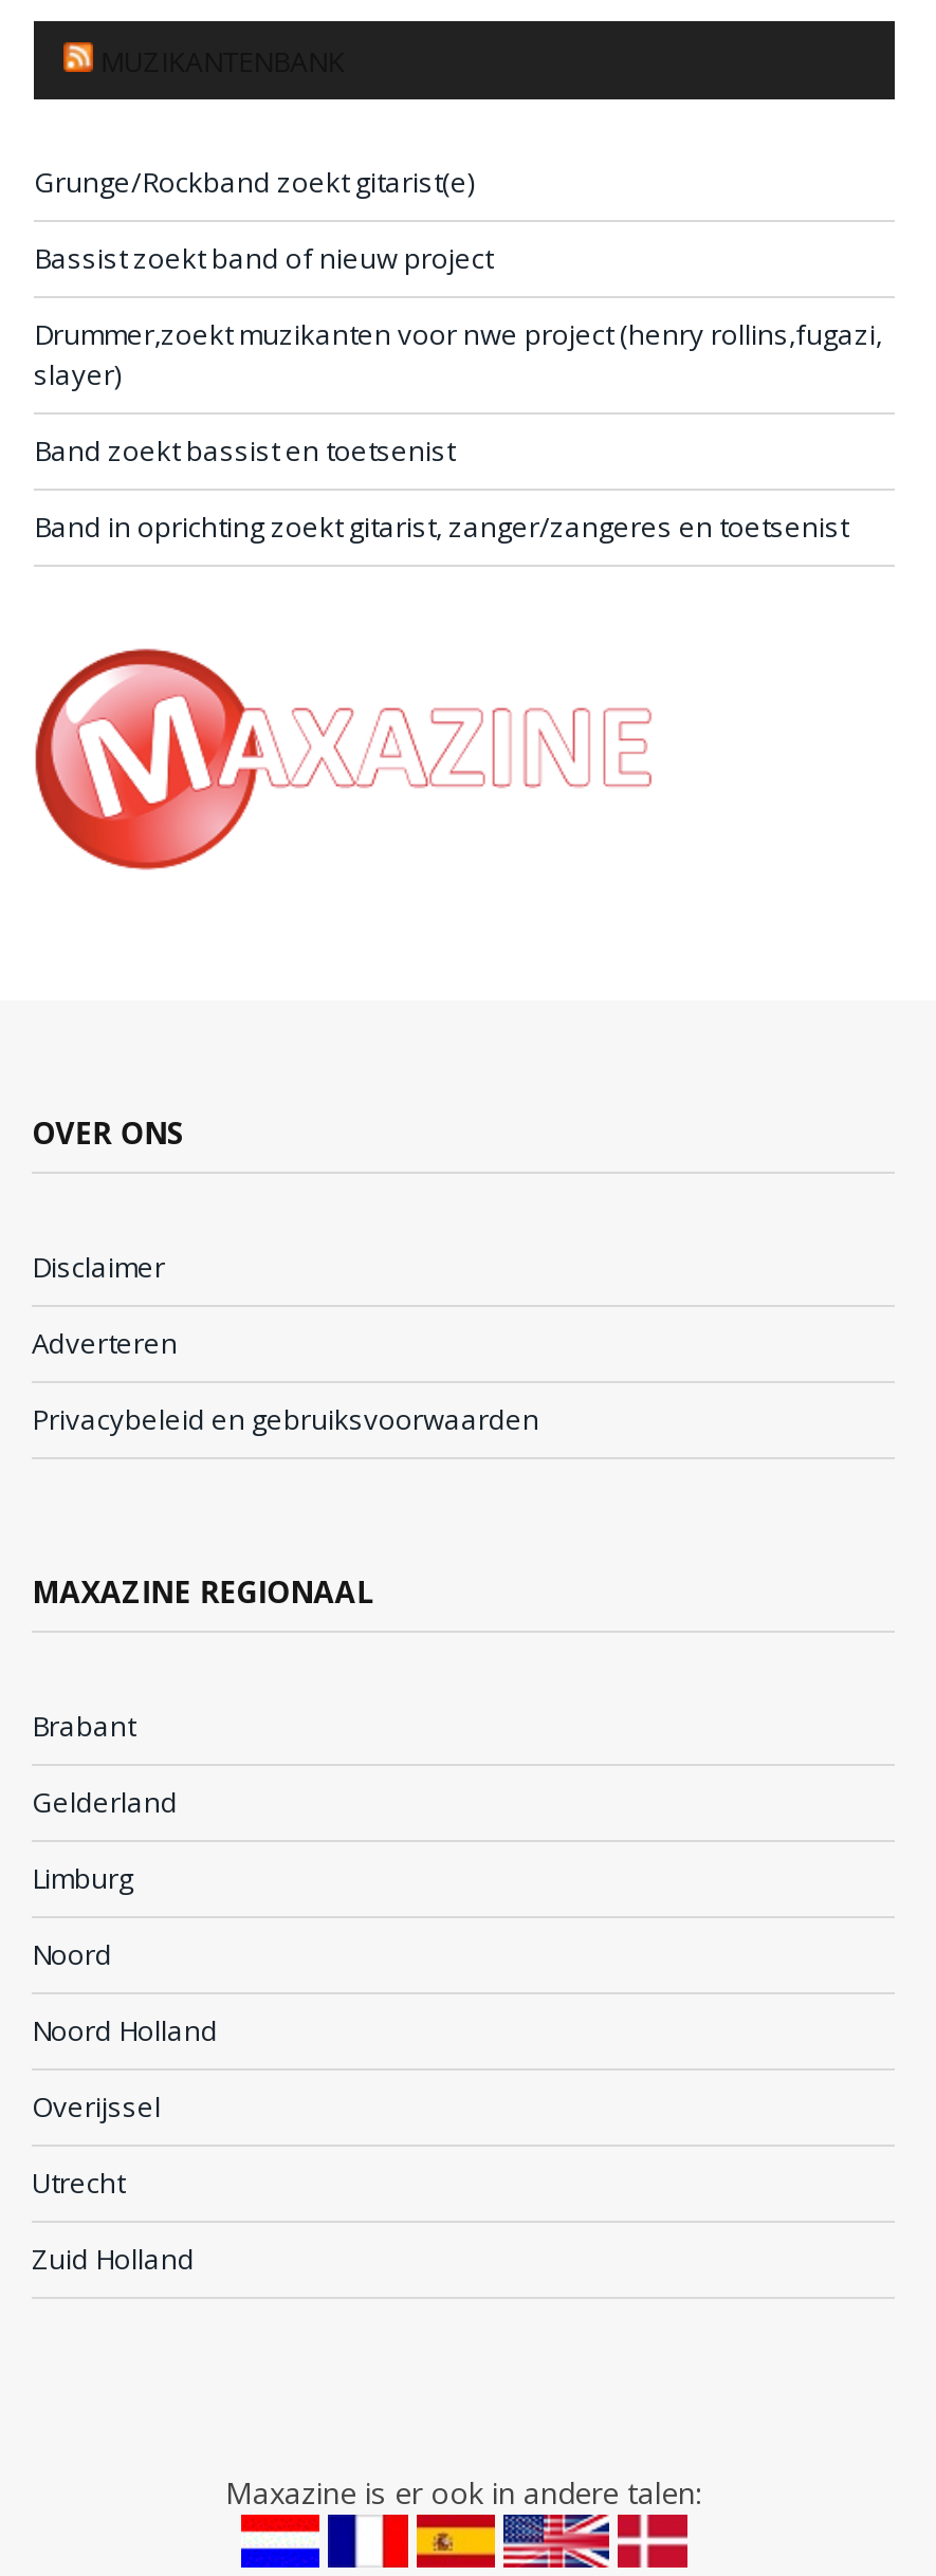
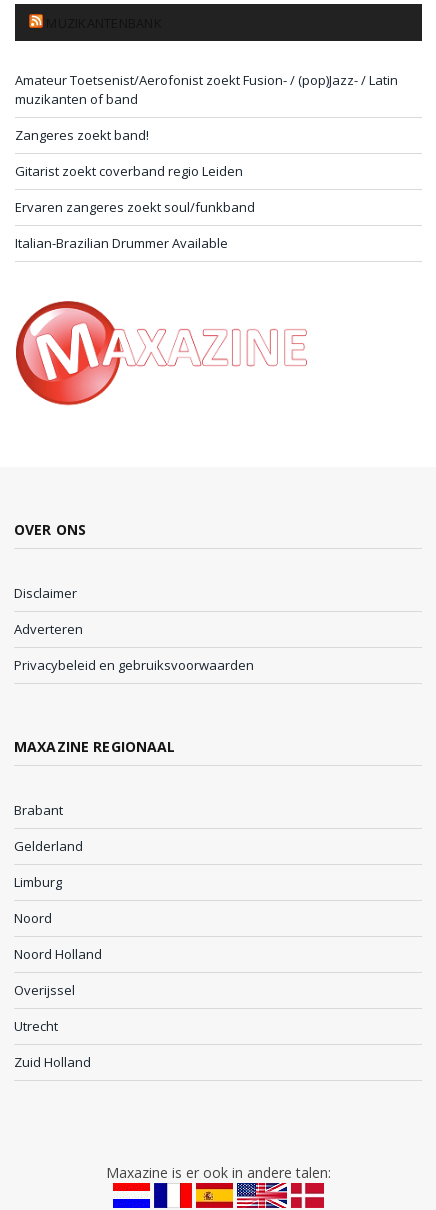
[34,163,474,201] Grunge/Rockband zoekt gitarist(e) -> [15,71,398,108] Amateur Toetsenist/Aerofonist zoekt Fusion- / (pop)Jazz- / Latin | muzikanten of band
[34,239,493,277] Bassist zoekt band of nieuw project -> [15,126,149,144] Zangeres zoekt band!
[34,315,882,393] Drummer,zoekt muzikanten voor nwe project (henry rollins,fugazi, | slayer) -> [15,162,243,180] Gitarist zoekt coverband regio Leiden
[34,431,455,469] Band zoekt bassist en toetsenist -> [15,198,255,216] Ervaren zangeres zoekt soul/funkband
[34,507,848,545] Band in oprichting zoekt gitarist, zanger/zangeres en toetsenist -> [15,234,228,252] Italian-Brazilian Drummer Available

